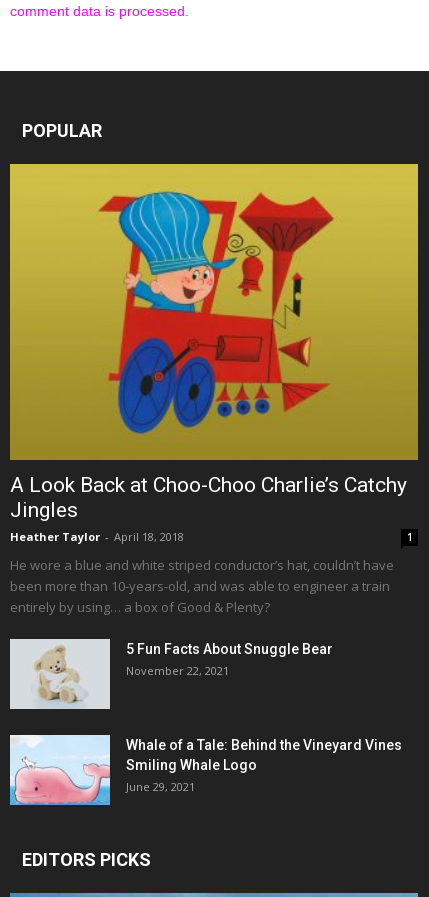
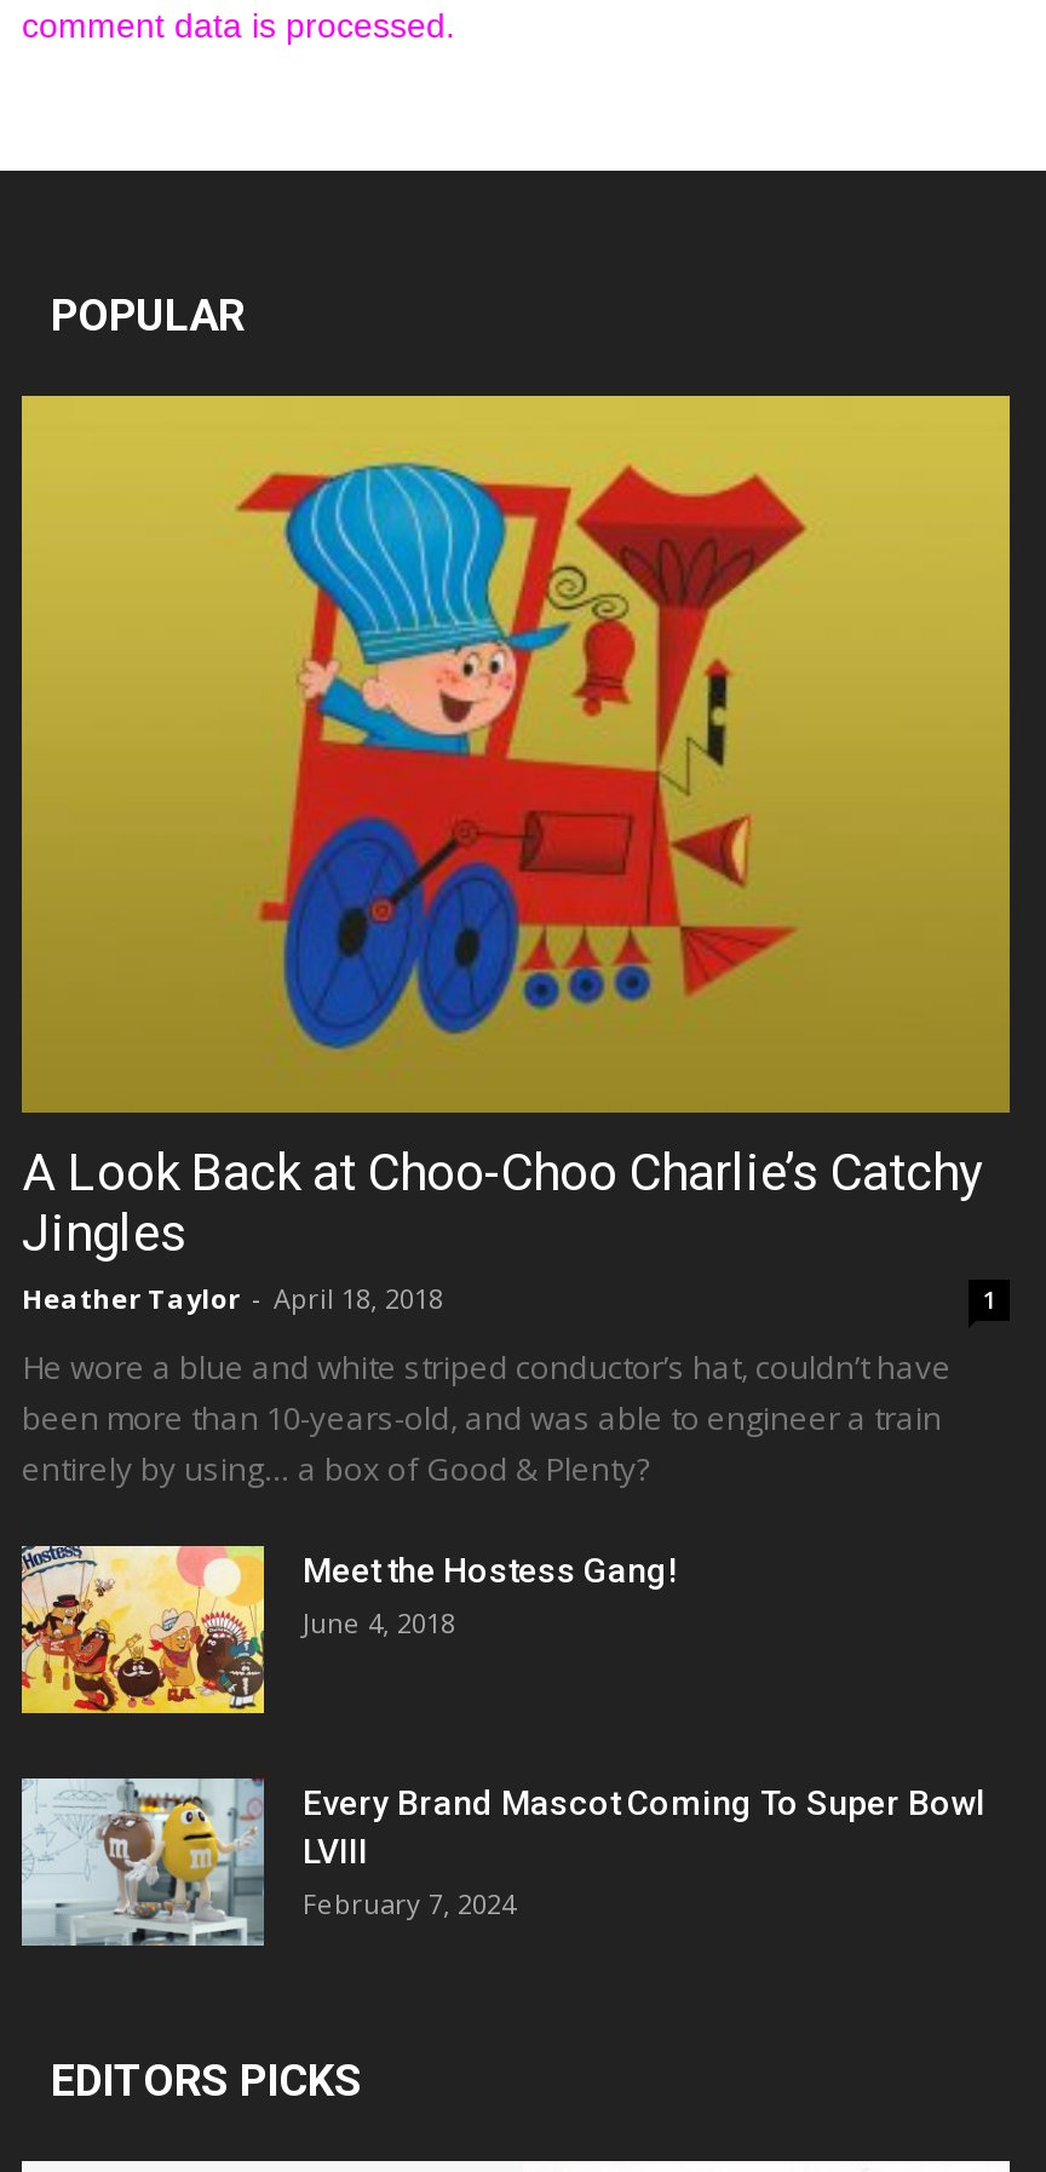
[9,638,333,710] [image] | 5 Fun Facts About Snuggle Bear | November 22, 2021 -> [19,1545,678,1717] [image] | Meet the Hostess Gang! | June 4, 2018
[10,734,402,806] [image] | Whale of a Tale: Behind the Vineyard Vines | Smiling Whale Logo | June 29, 2021 -> [22,1777,985,1949] [image] | Every Brand Mascot Coming To Super Bowl | LVIII | February 7, 2024

